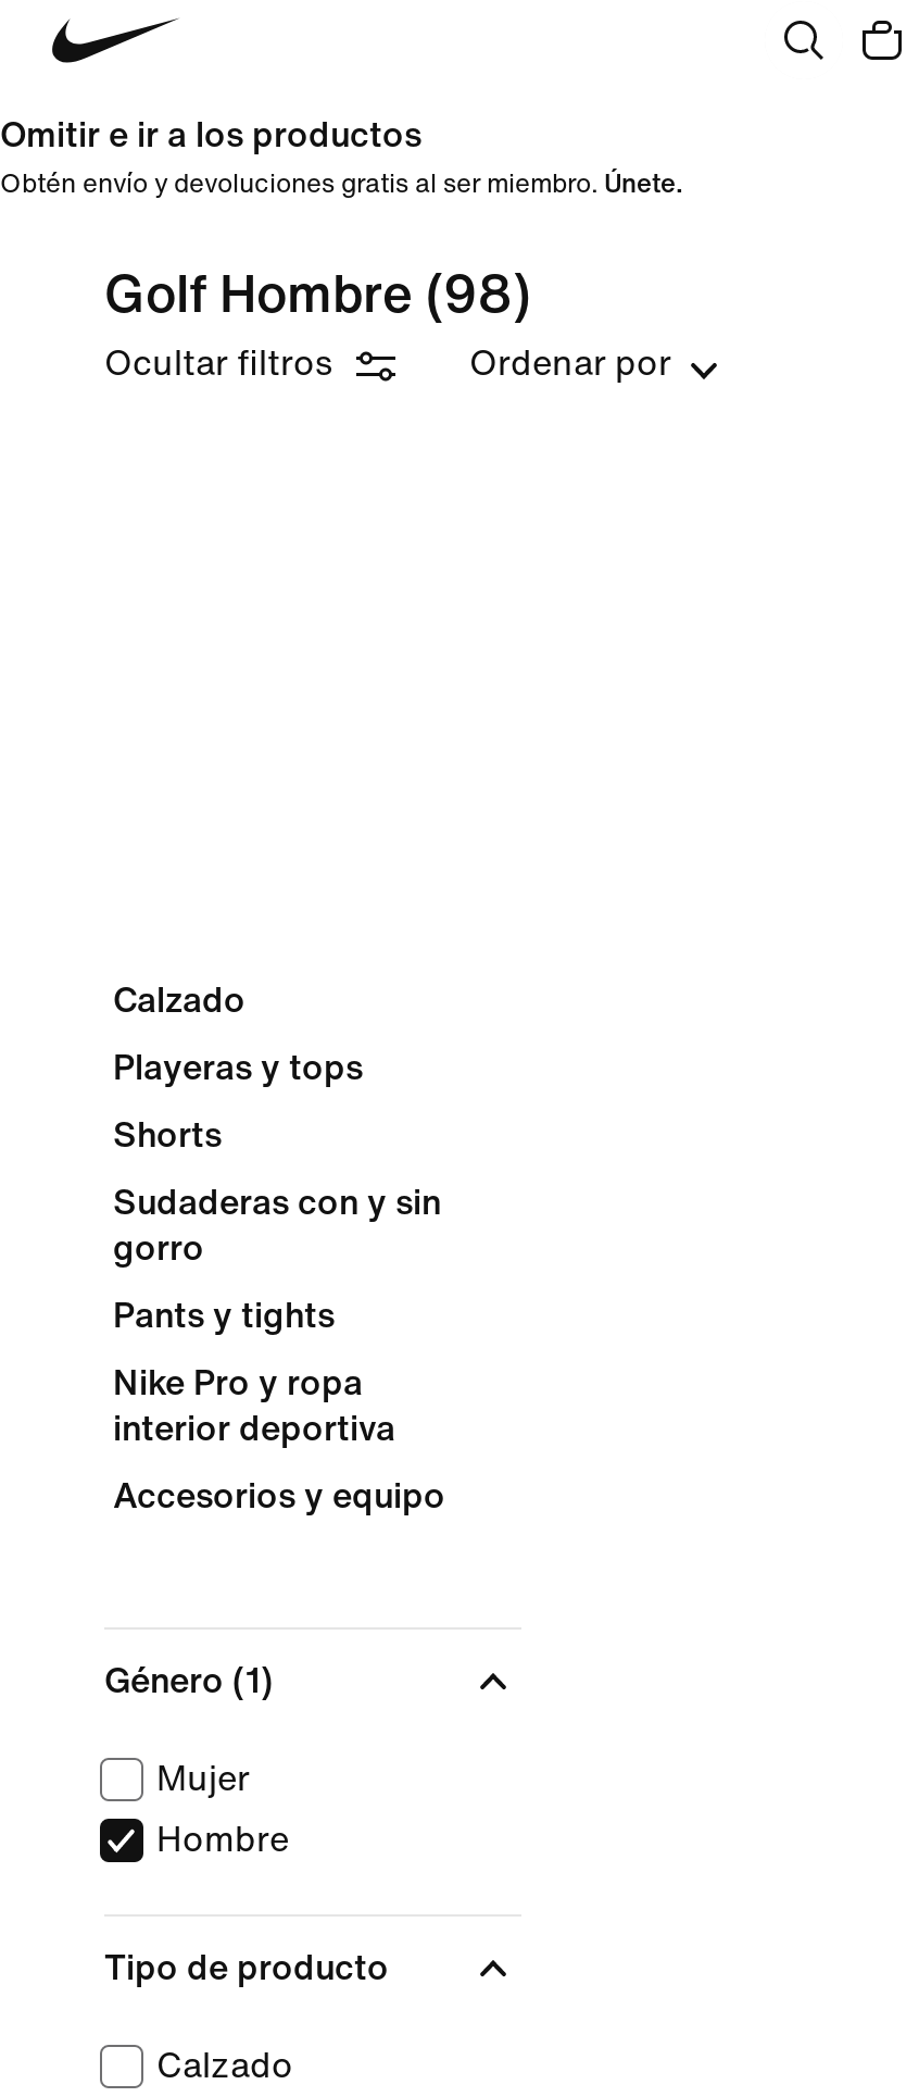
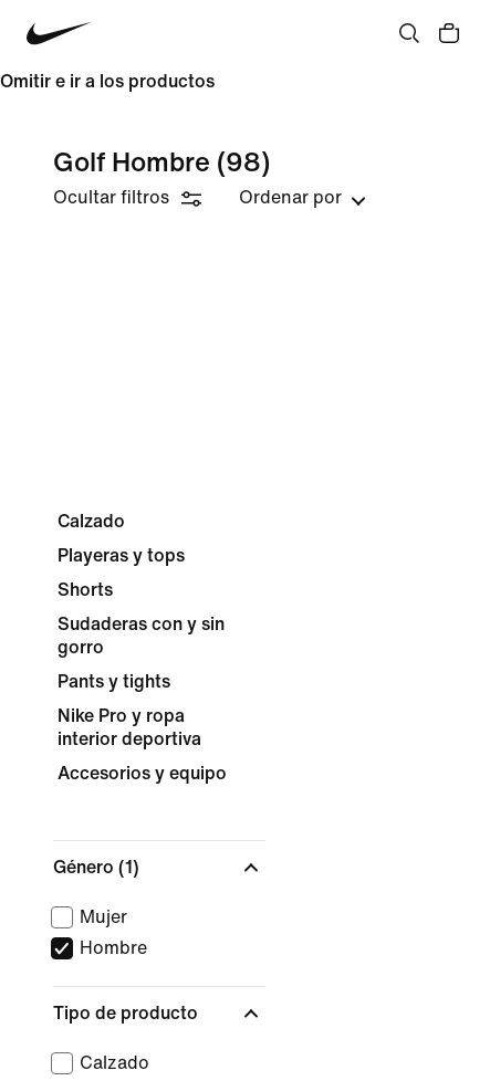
[0,171,682,199] Obtén envío y devoluciones gratis al ser miembro. Únete. -> none

